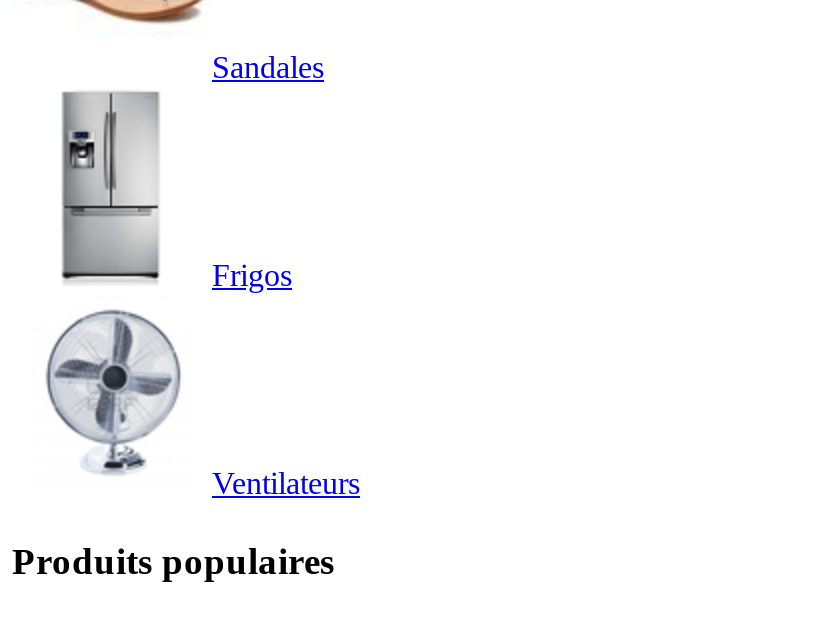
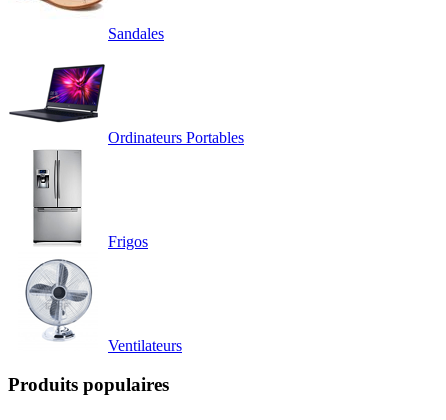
none -> [8,46,244,146] [image] | Ordinateurs Portables

